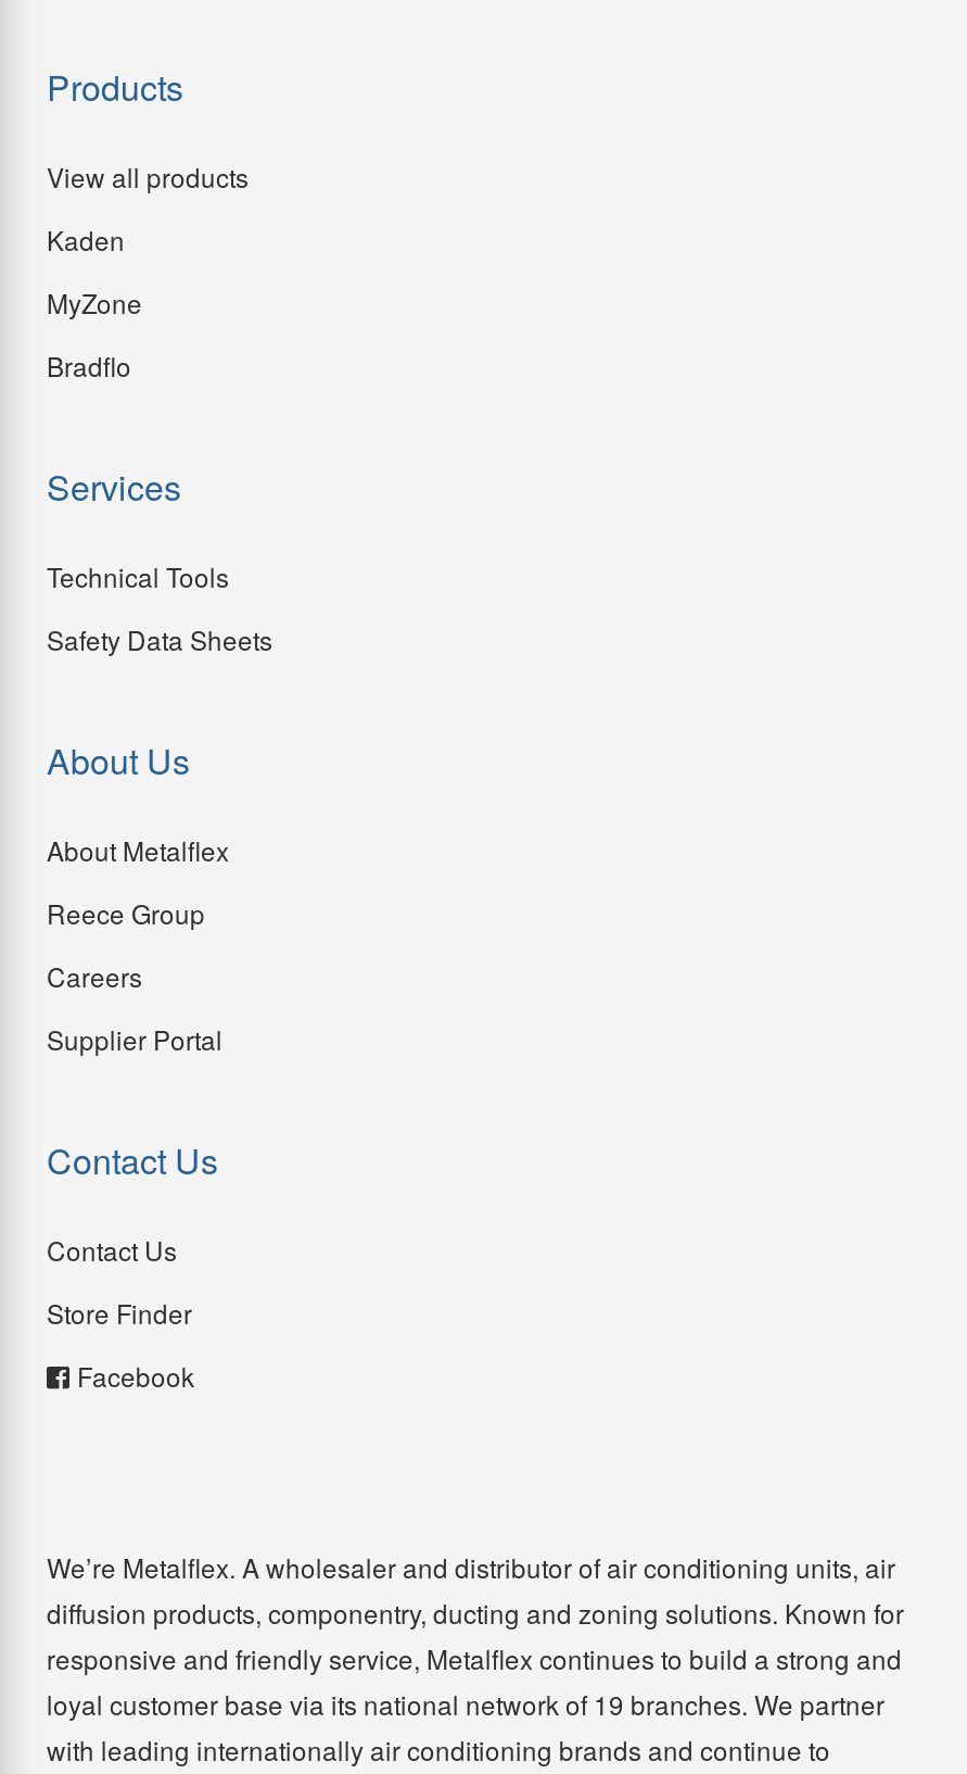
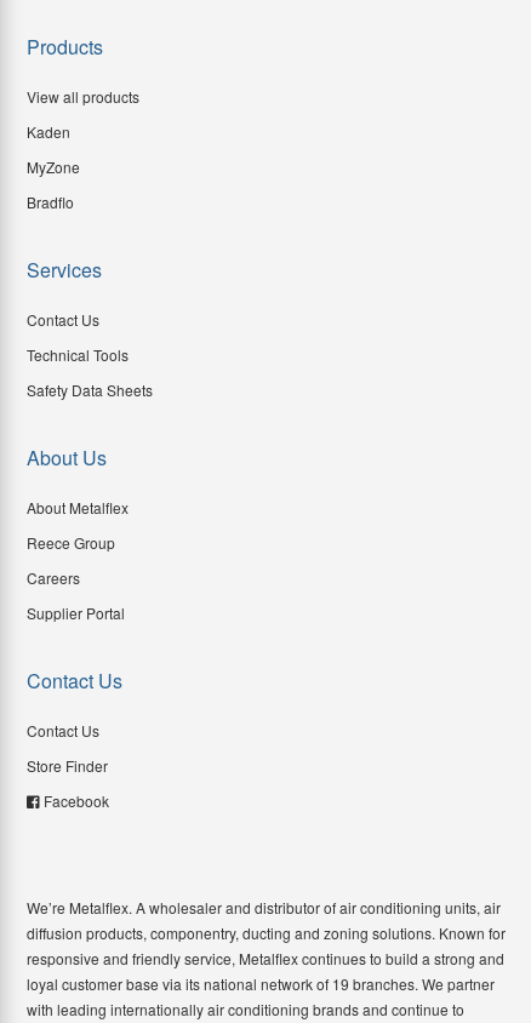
none -> [27,309,99,330] Contact Us

